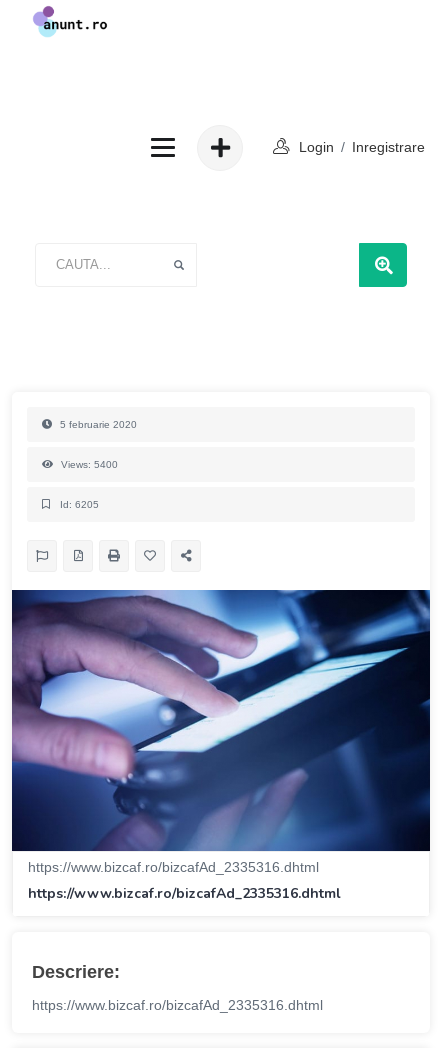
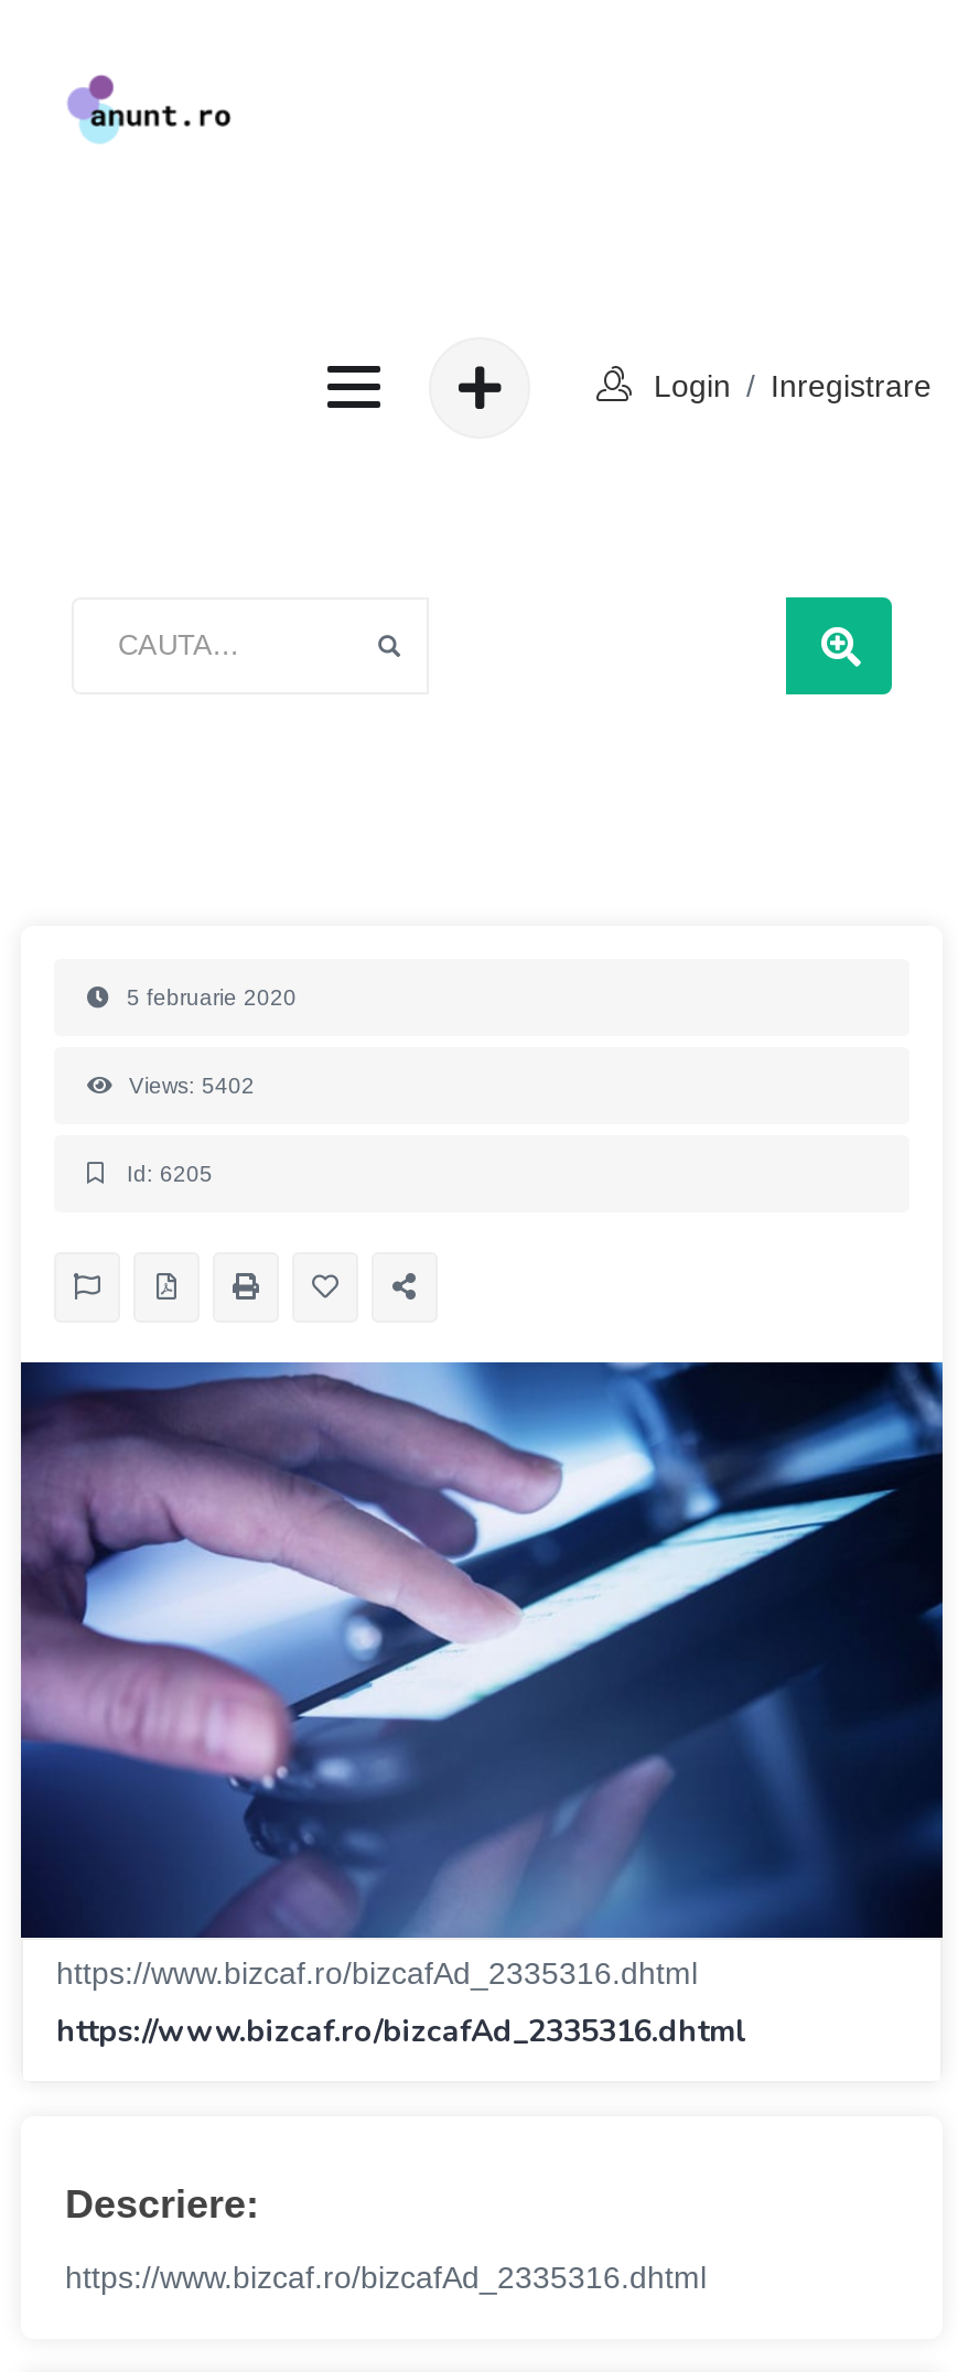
[61,459,118,470] Views: 5400 -> [129,1074,255,1098] Views: 5402

